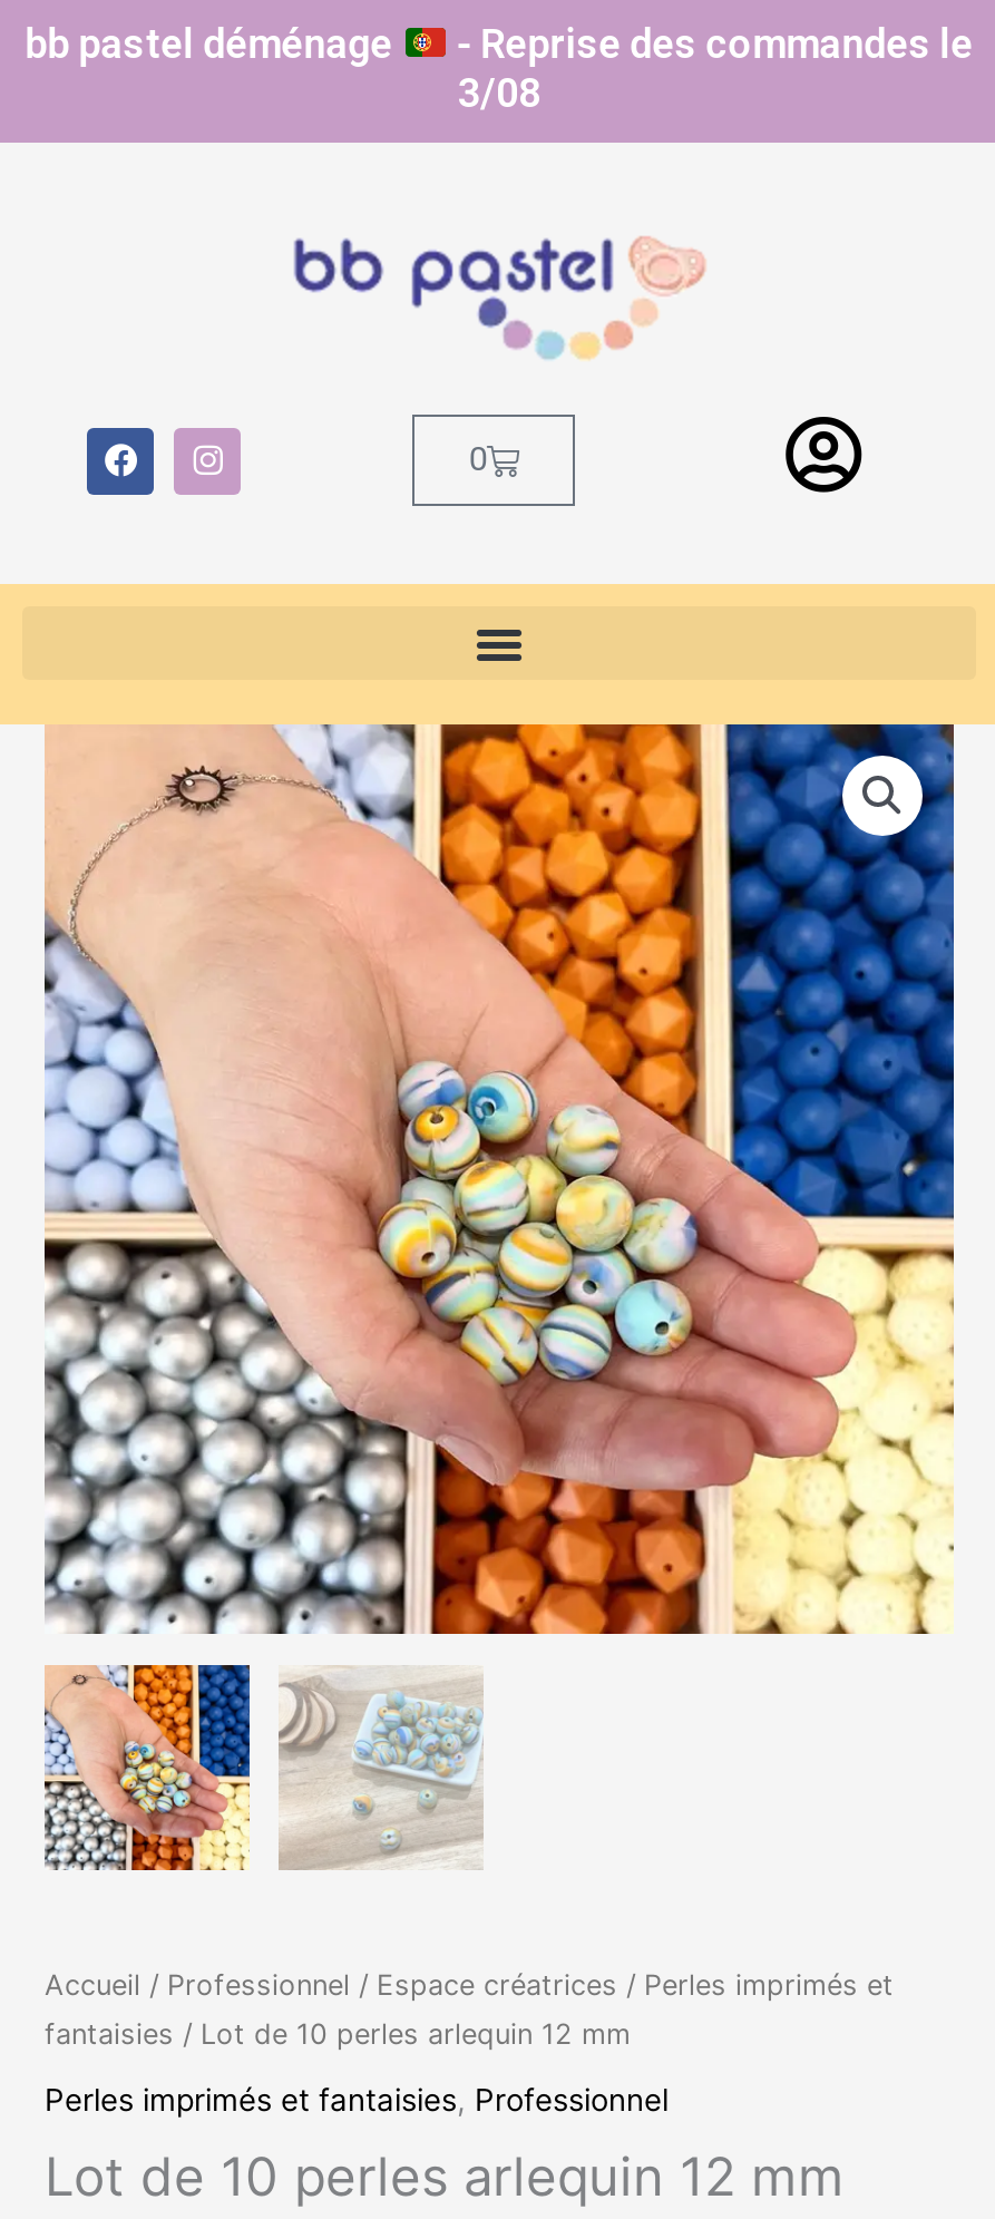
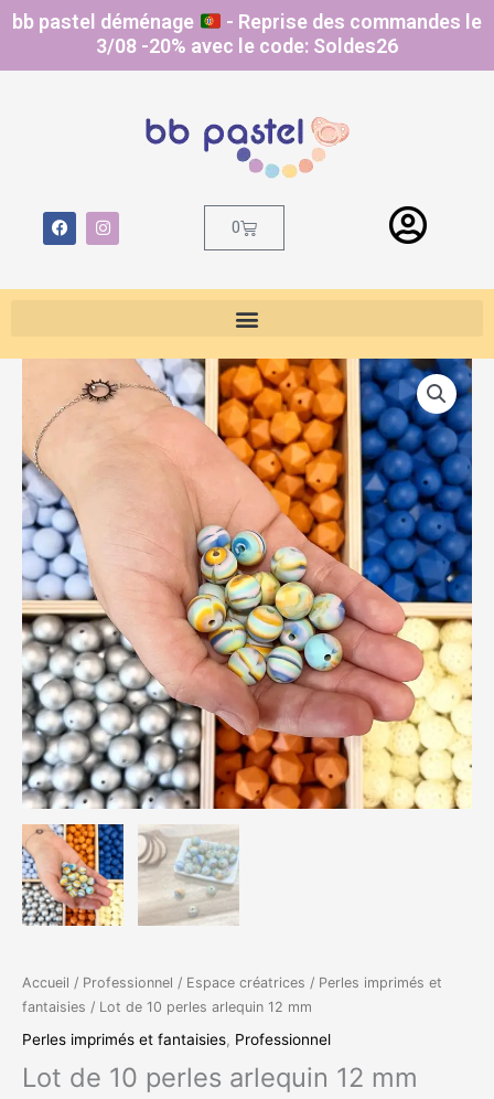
[458,70,540,116] 3/08 -> [96,34,398,58] 3/08 -20% avec le code: Soldes26

